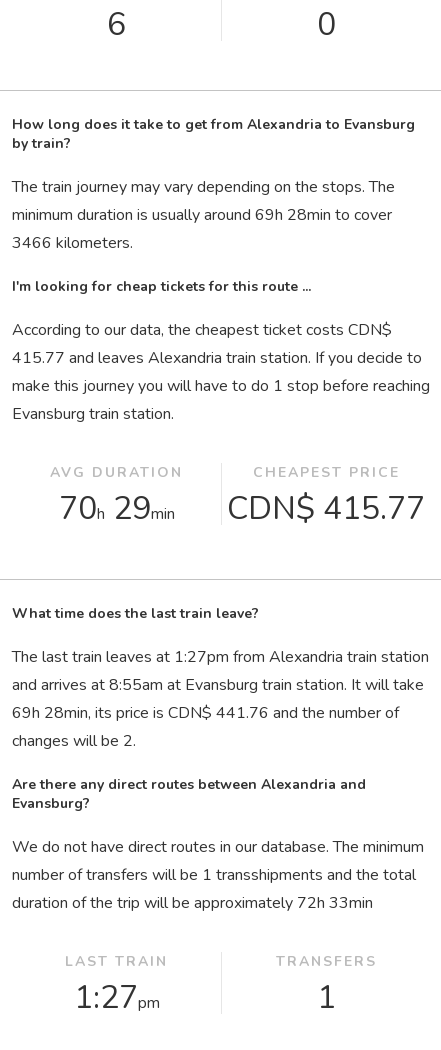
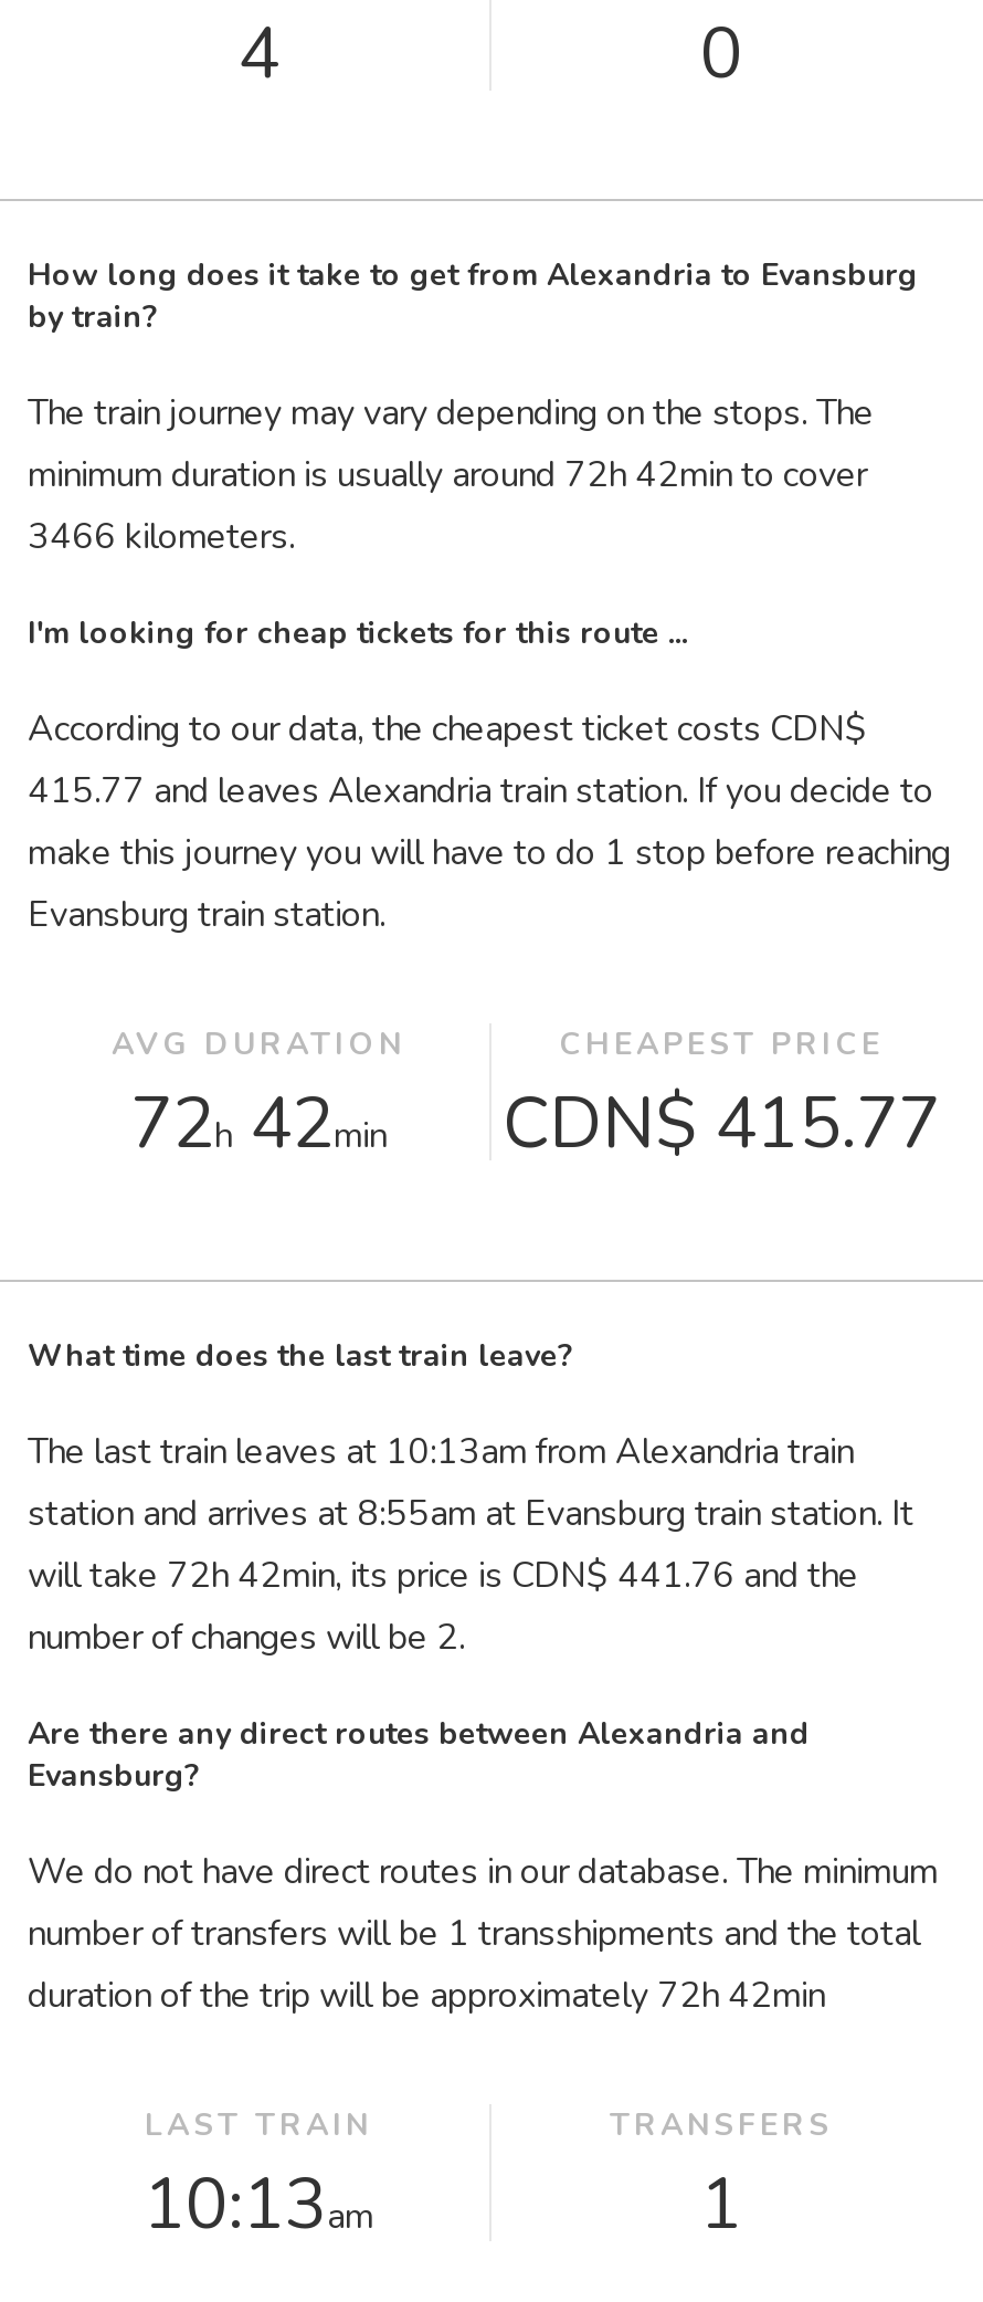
[107,3,126,46] 6 -> [237,7,279,102] 4
[12,204,392,226] minimum duration is usually around 69h 28min to cover -> [28,451,867,500] minimum duration is usually around 72h 42min to cover
[58,487,425,530] 70 h 29min CDN$ 415.77 -> [130,1076,940,1171] 72 h 42min CDN$ 415.77
[12,646,429,752] The last train leaves at 1:27pm from Alexandria train station | and arrives at 8:55am at Evansburg train station. It will take | 69h 28min, its price is CDN$ 441.76 and the number of | changes will be 2. -> [28,1428,913,1662] The last train leaves at 10:13am from Alexandria train | station and arrives at 8:55am at Evansburg train station. It | will take 72h 42min, its price is CDN$ 441.76 and the | number of changes will be 2.
[12,892,373,914] duration of the trip will be approximately 72h 33min -> [28,1972,825,2020] duration of the trip will be approximately 72h 42min
[73,976,159,1019] 1:27pm -> [144,2157,373,2252] 10:13am

